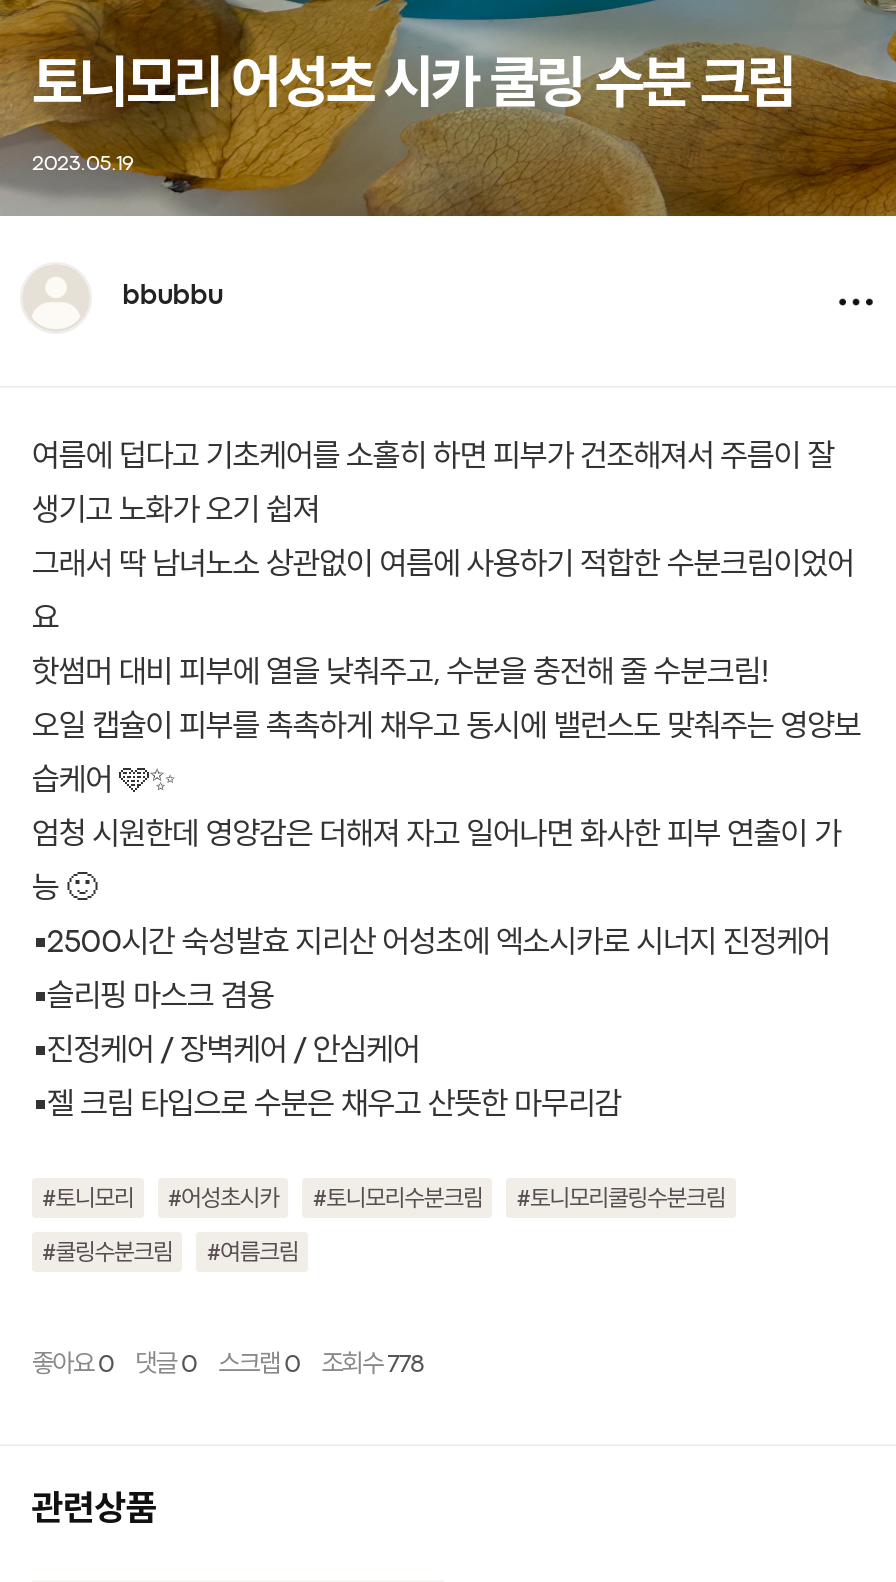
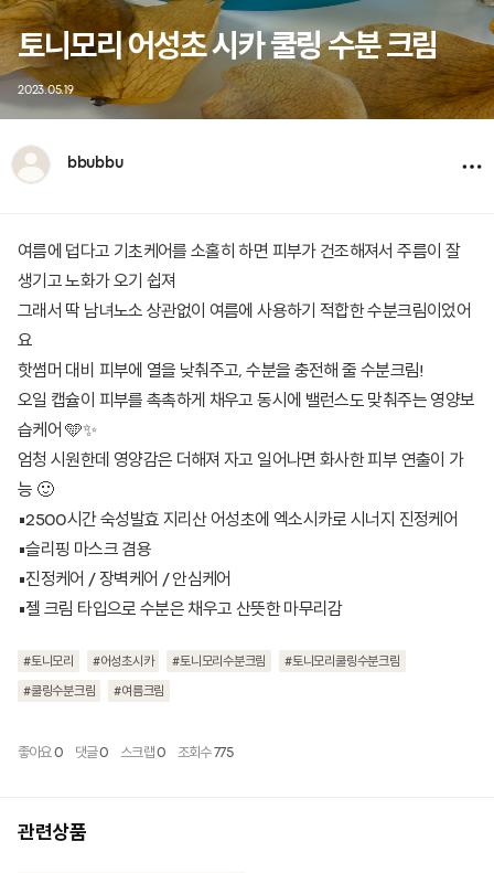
[32,1354,424,1376] 좋아요 0 댓글 0 스크랩 0 조회수 778 -> [18,747,234,759] 좋아요 0 댓글 0 스크랩 0 조회수 775

